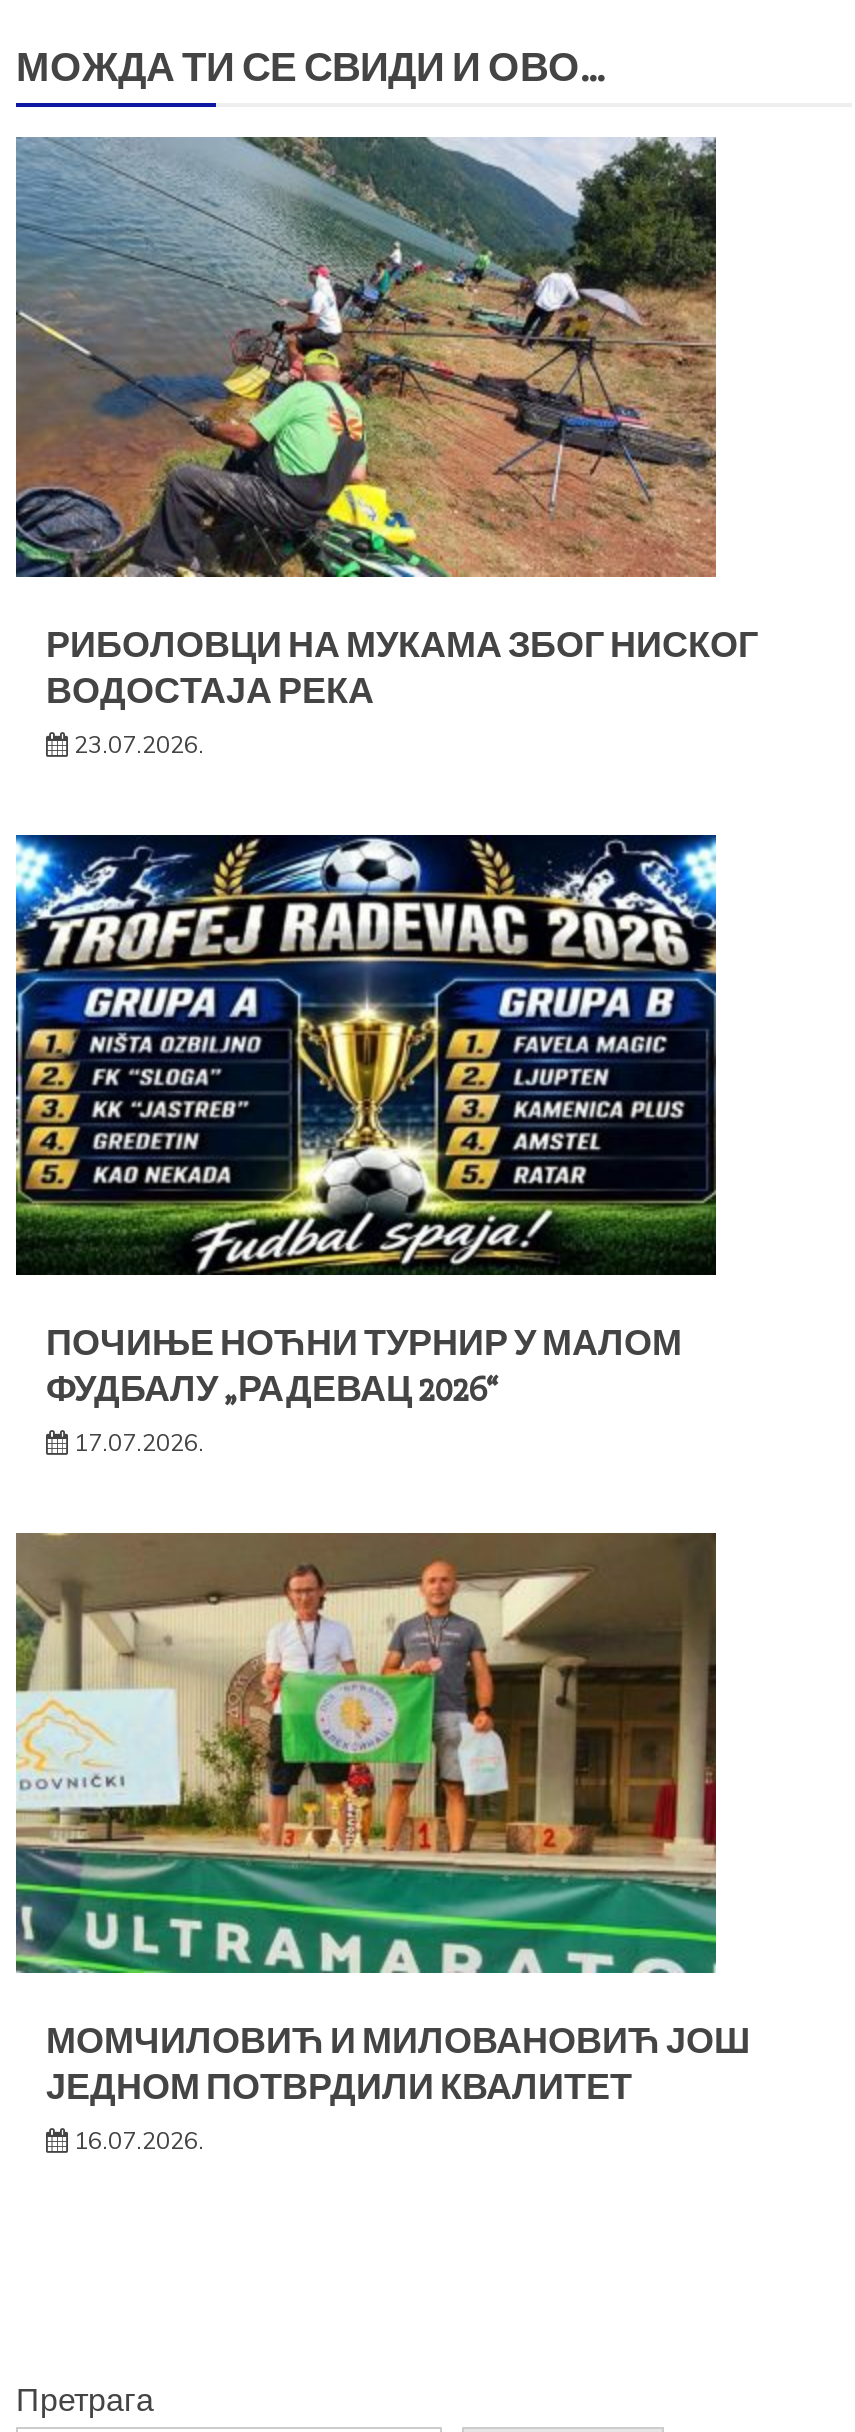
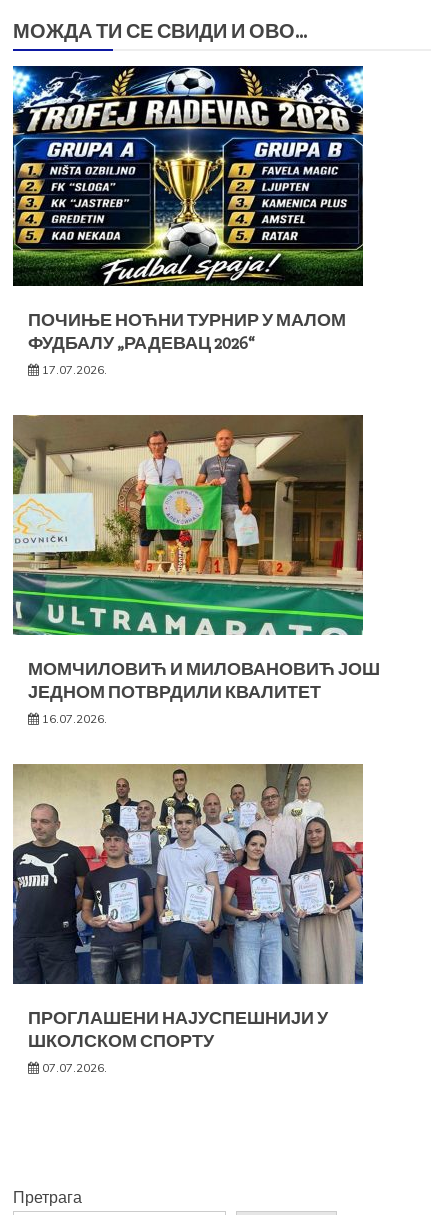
[14,135,758,758] [image] | РИБОЛОВЦИ НА МУКАМА ЗБОГ НИСКОГ | ВОДОСТАЈА РЕКА | 23.07.2026. -> none
moved [12,833,750,2154] -> [11,65,380,726]: [image] | ПОЧИЊЕ НОЋНИ ТУРНИР У МАЛОМ | ФУДБАЛУ „РАДЕВАЦ 2026“ | 17.07.2026. | МОМЧИЛОВИЋ И МИЛОВАНОВИЋ ЈОШ | ЈЕДНОМ ПОТВРДИЛИ КВАЛИТЕТ | 16.07.2026.
none -> [12,764,364,1075] [image] | ПРОГЛАШЕНИ НАЈУСПЕШНИЈИ У | ШКОЛСКОМ СПОРТУ | 07.07.2026.

